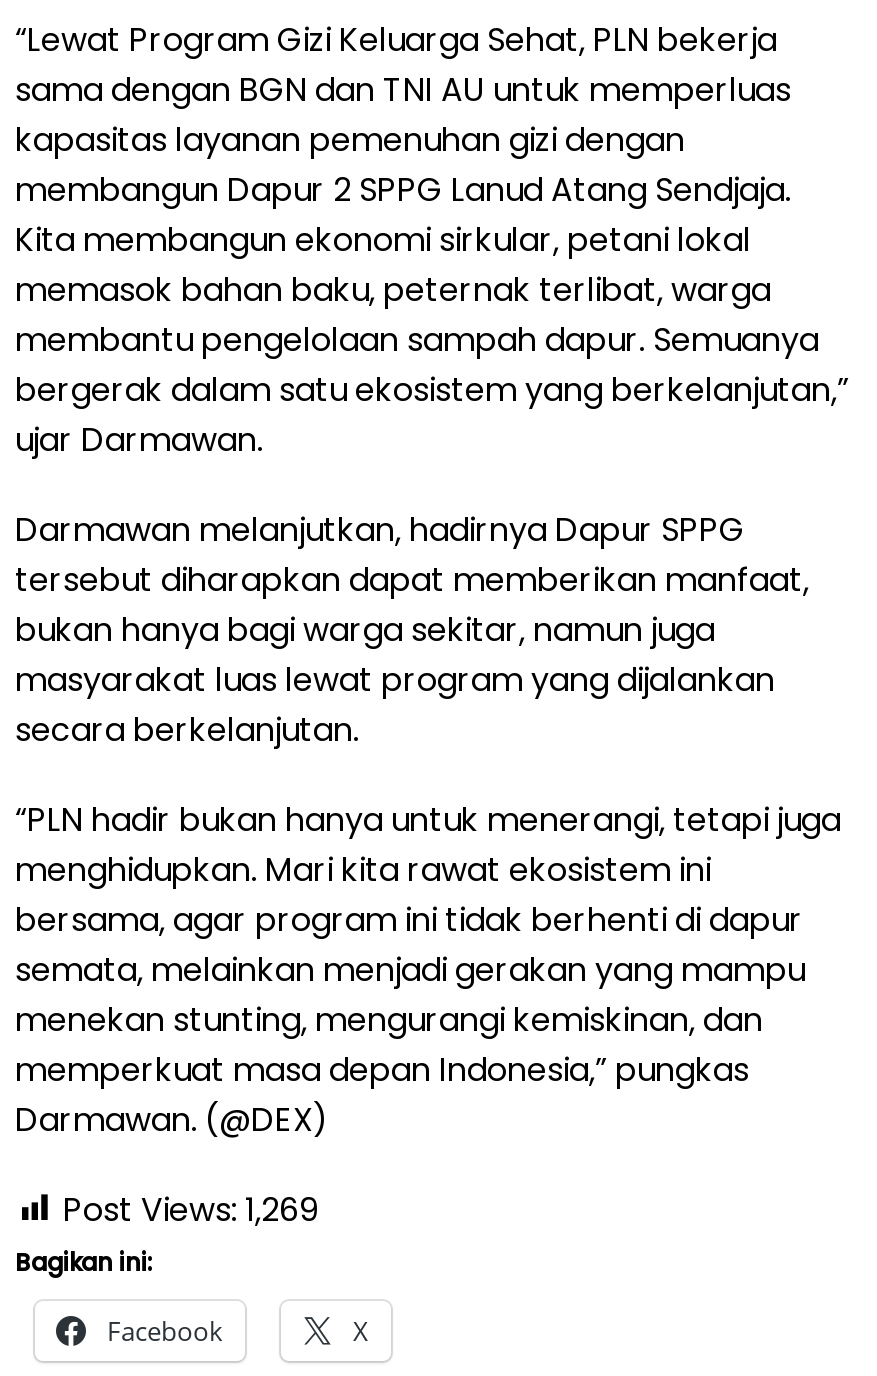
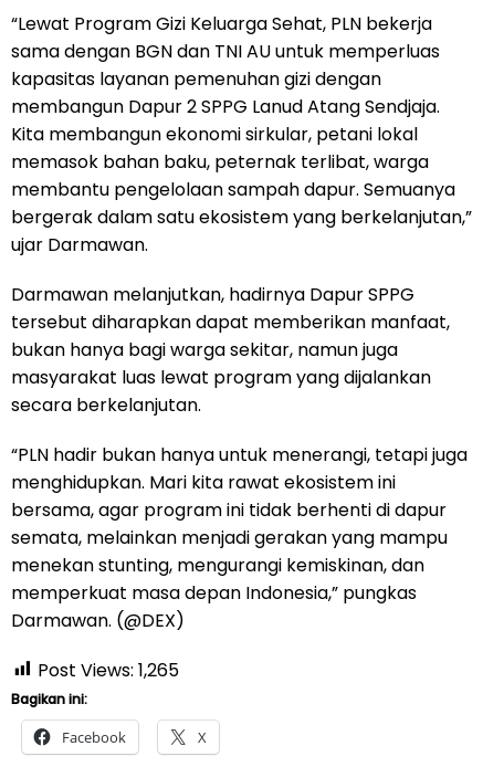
[63,1186,317,1232] Post Views: 1,269 -> [38,657,179,683] Post Views: 1,265

